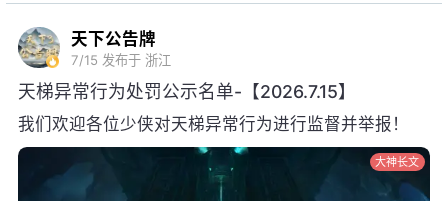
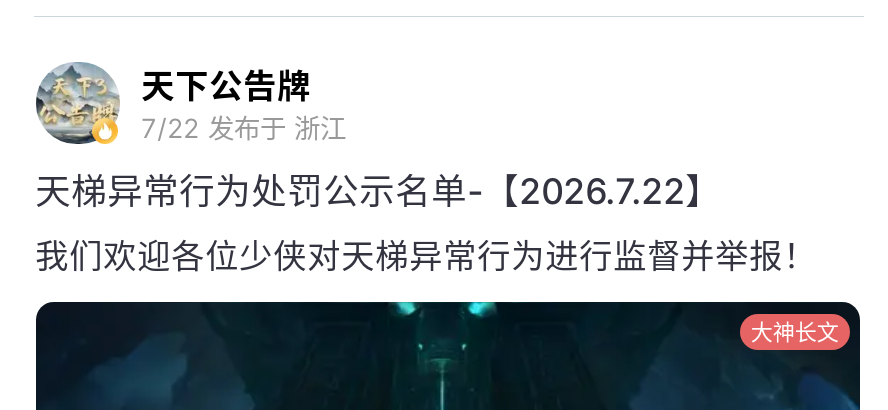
[71,52,171,68] 7/15 发布于 浙江 -> [141,112,346,144] 7/22 发布于 浙江
[18,81,356,102] 天梯异常行为处罚公示名单-【2026.7.15】 -> [35,171,721,213] 天梯异常行为处罚公示名单-【2026.7.22】

